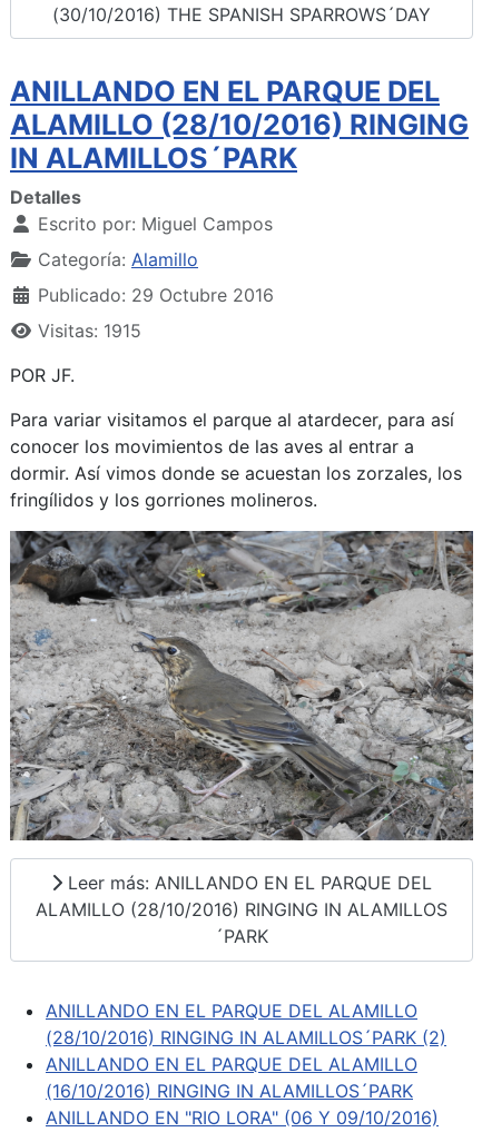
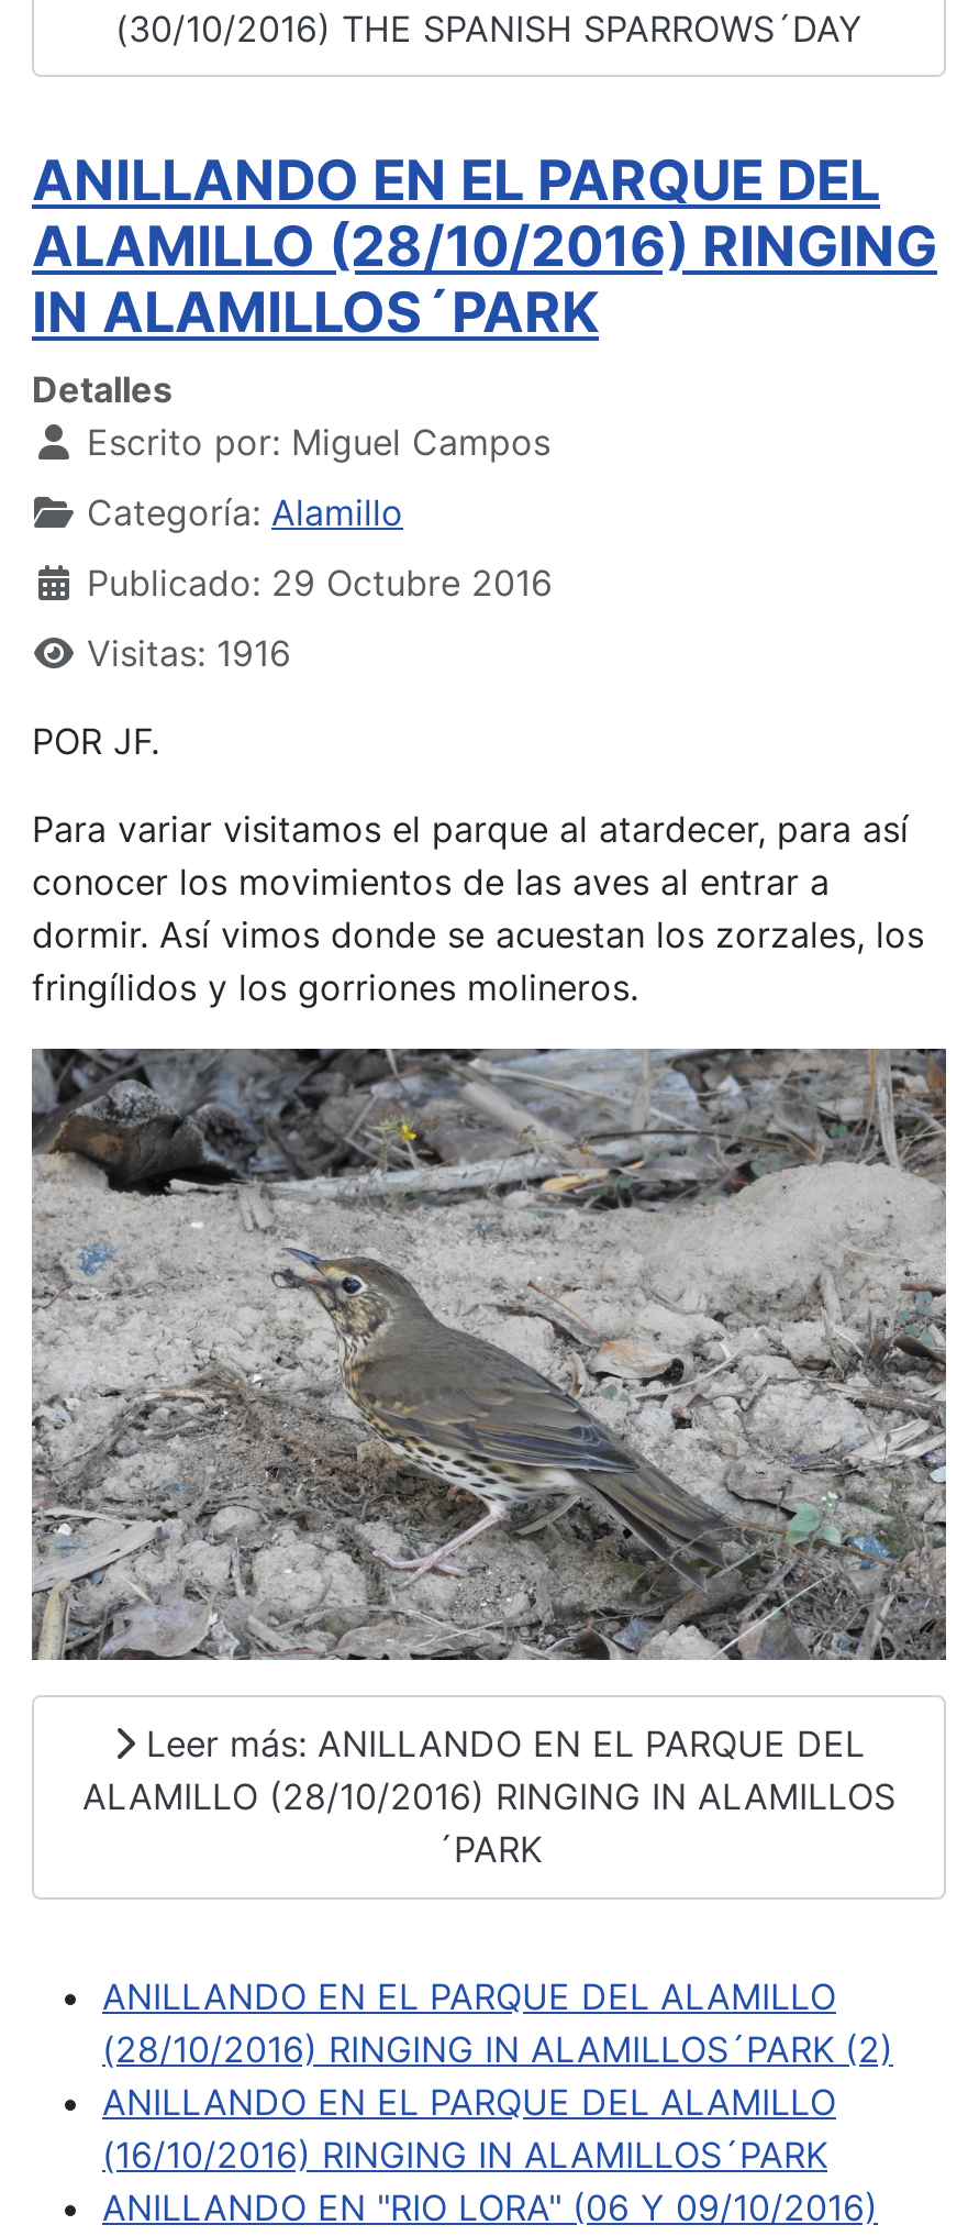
[38,320,141,342] Visitas: 1915 -> [87,632,291,676] Visitas: 1916

